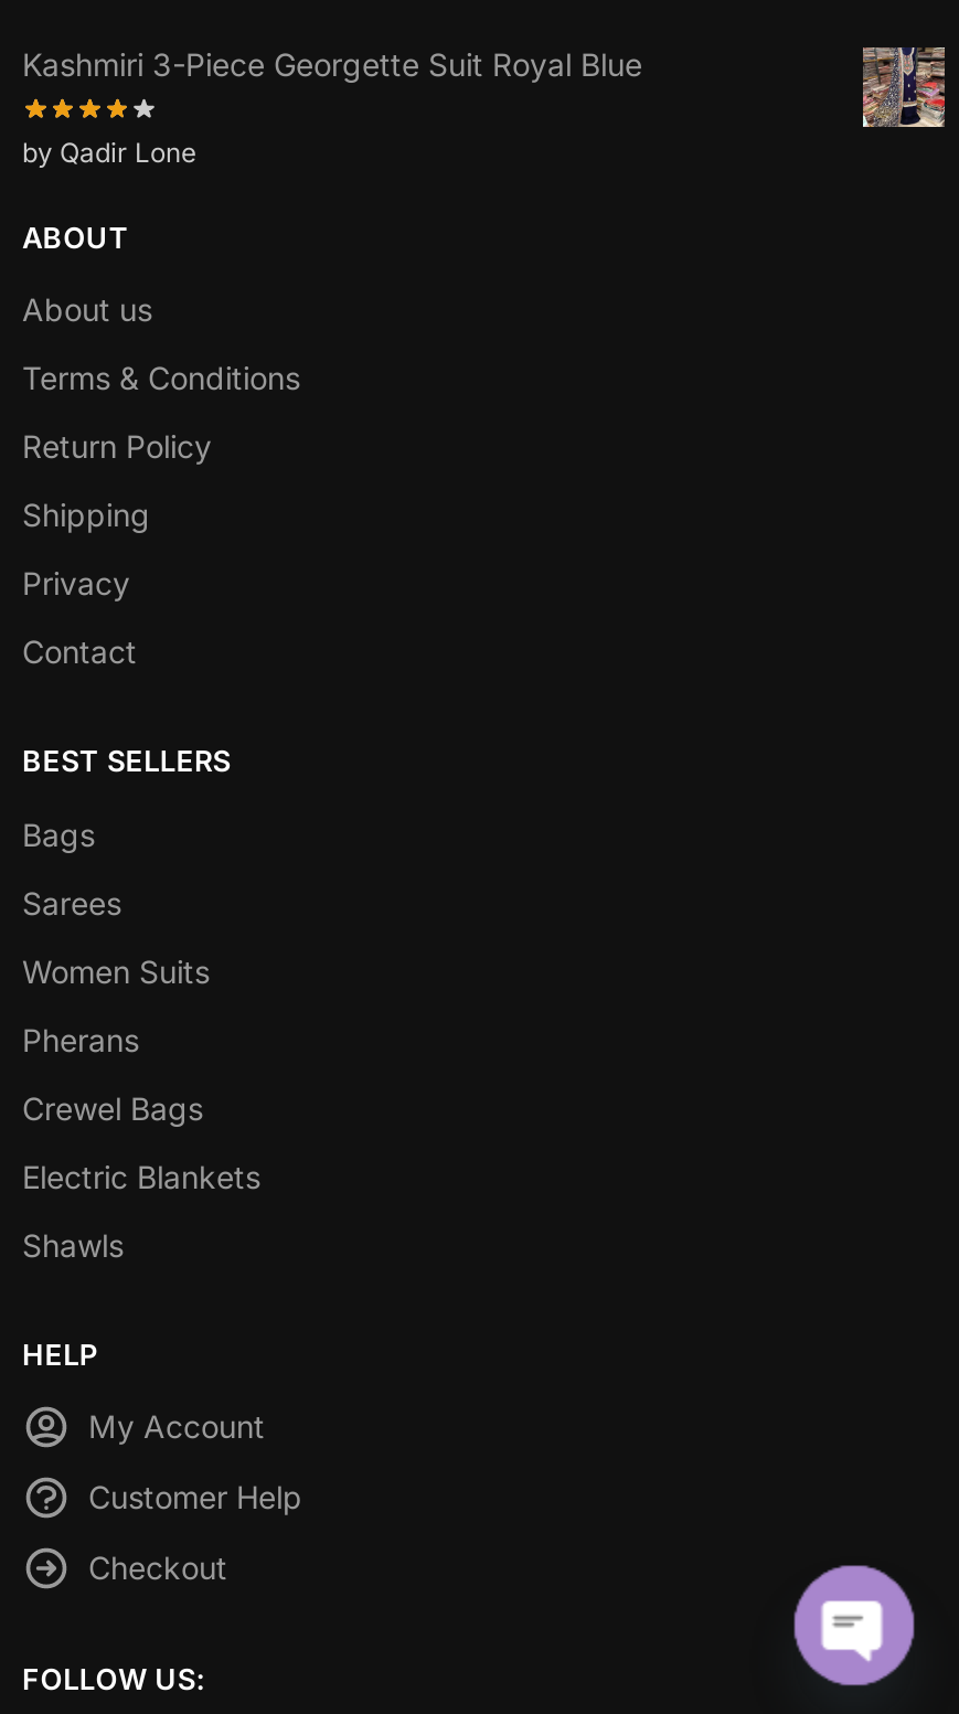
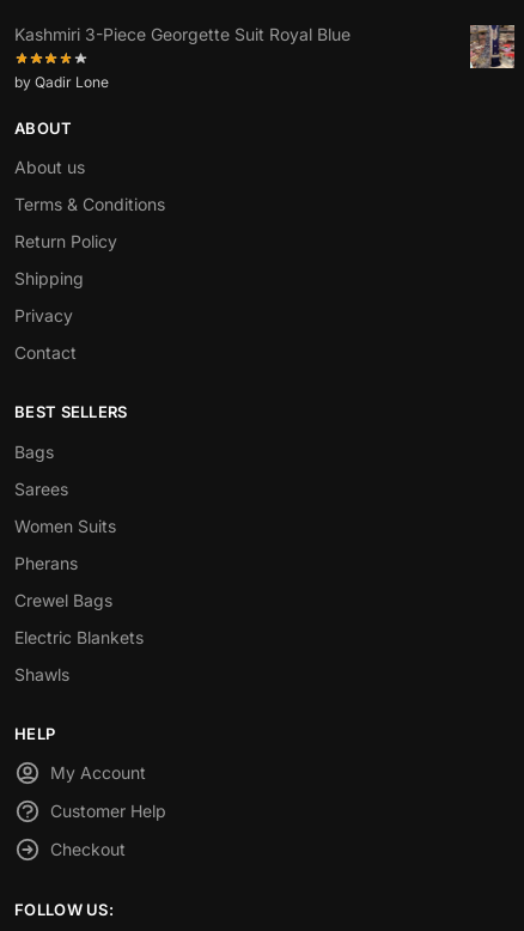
[792,1564,916,1690] [image] -> none

